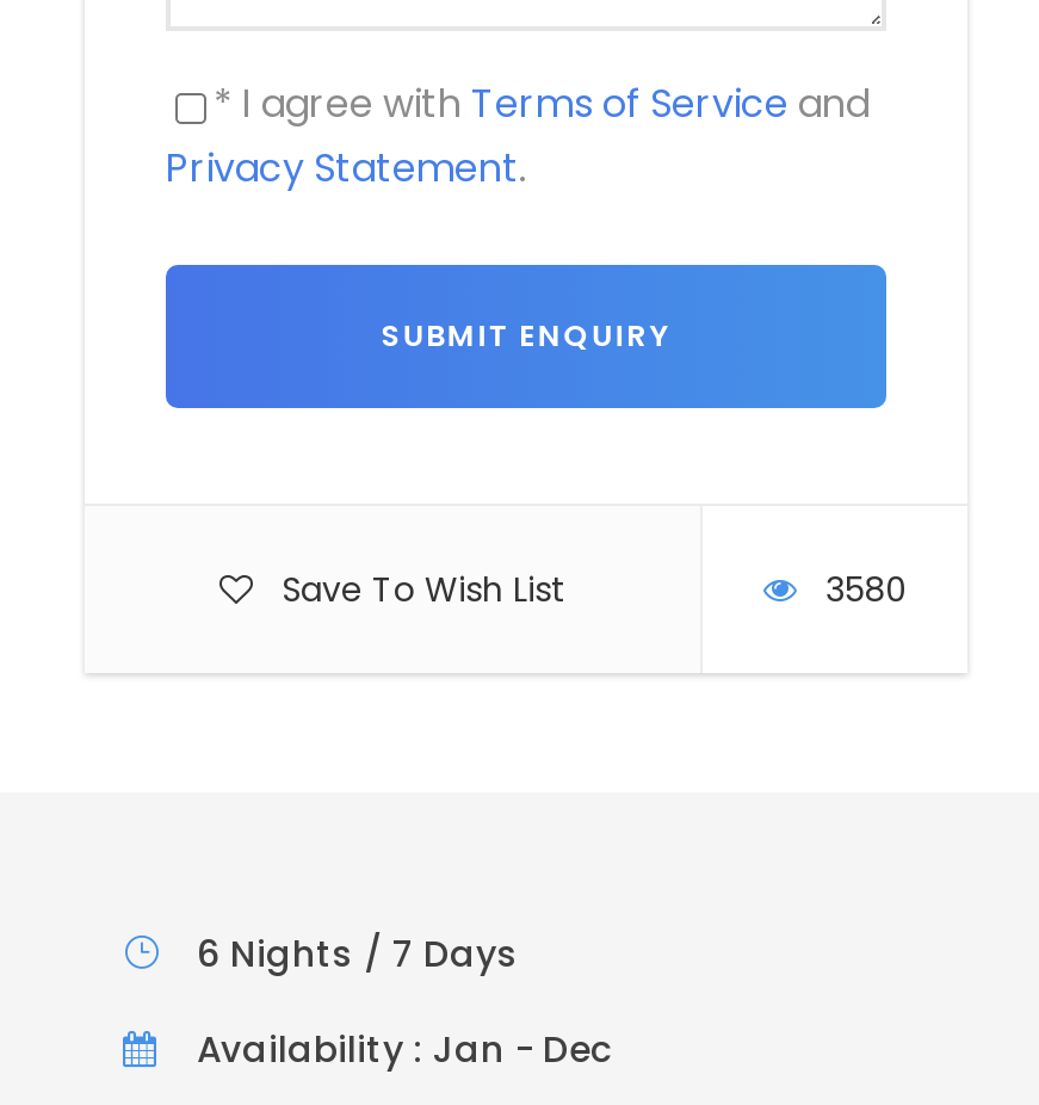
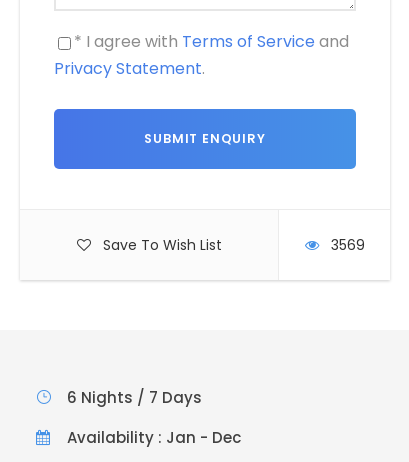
[825,567,907,614] 3580 -> [330,235,364,255] 3569

